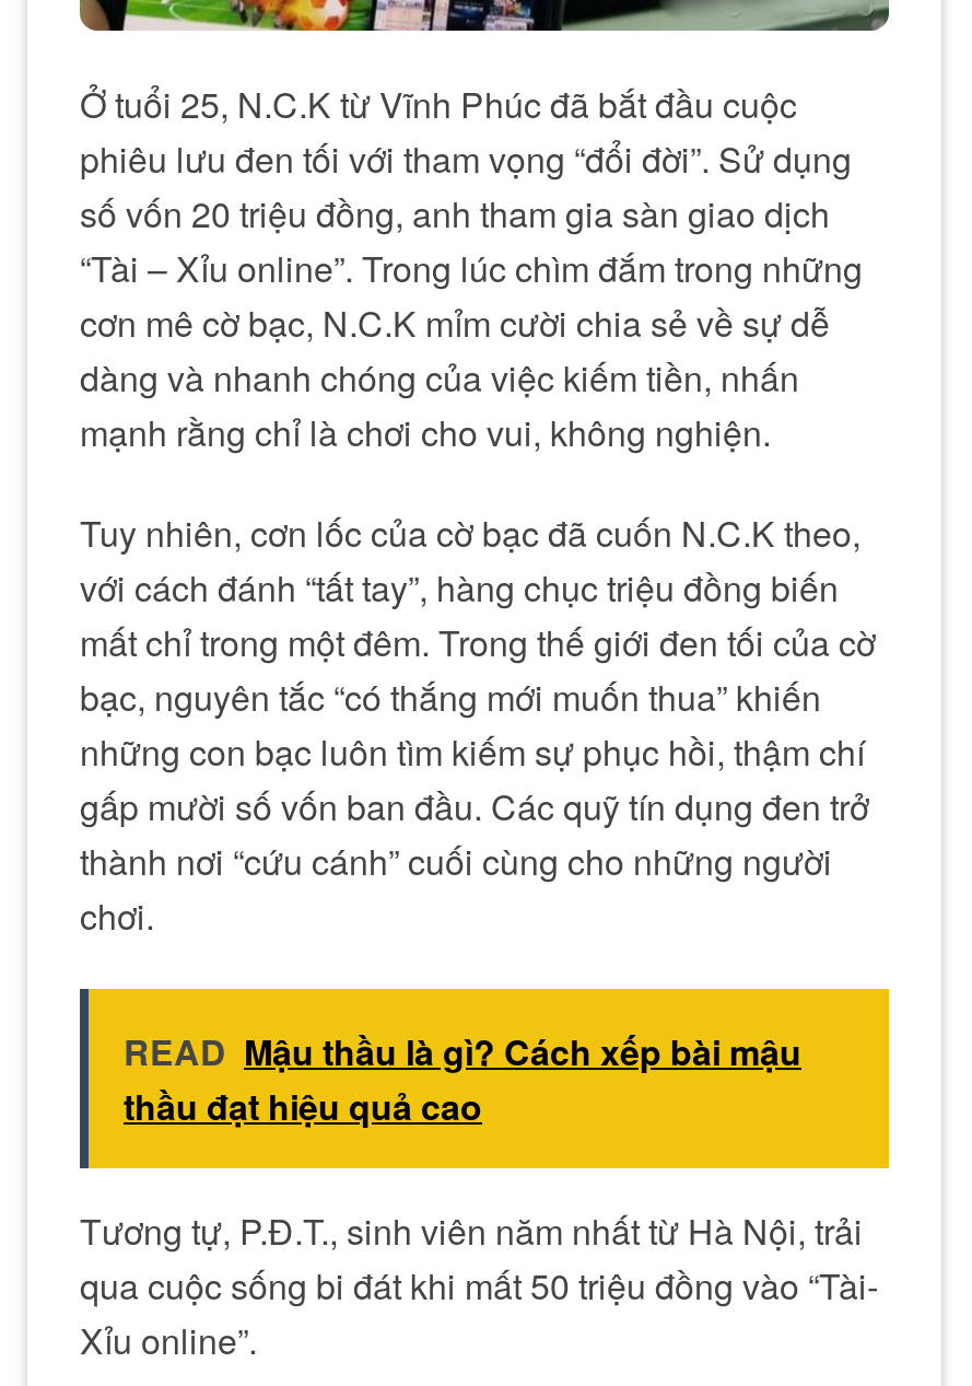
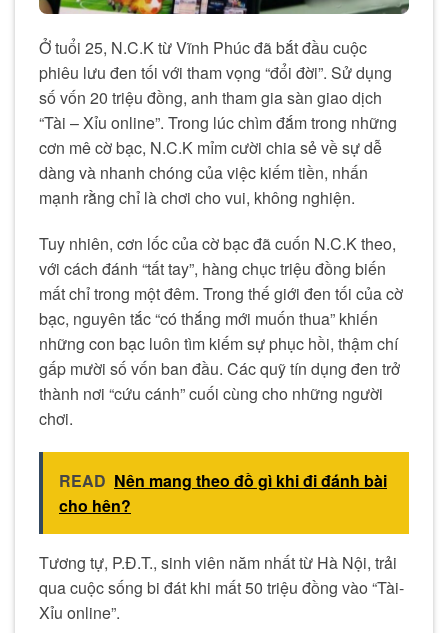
[124,1025,801,1130] READ Mậu thầu là gì? Cách xếp bài mậu | thầu đạt hiệu quả cao -> [59,469,387,517] READ Nên mang theo đồ gì khi đi đánh bài | cho hên?

